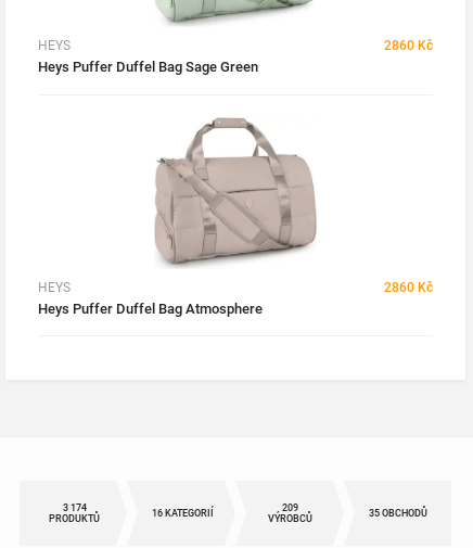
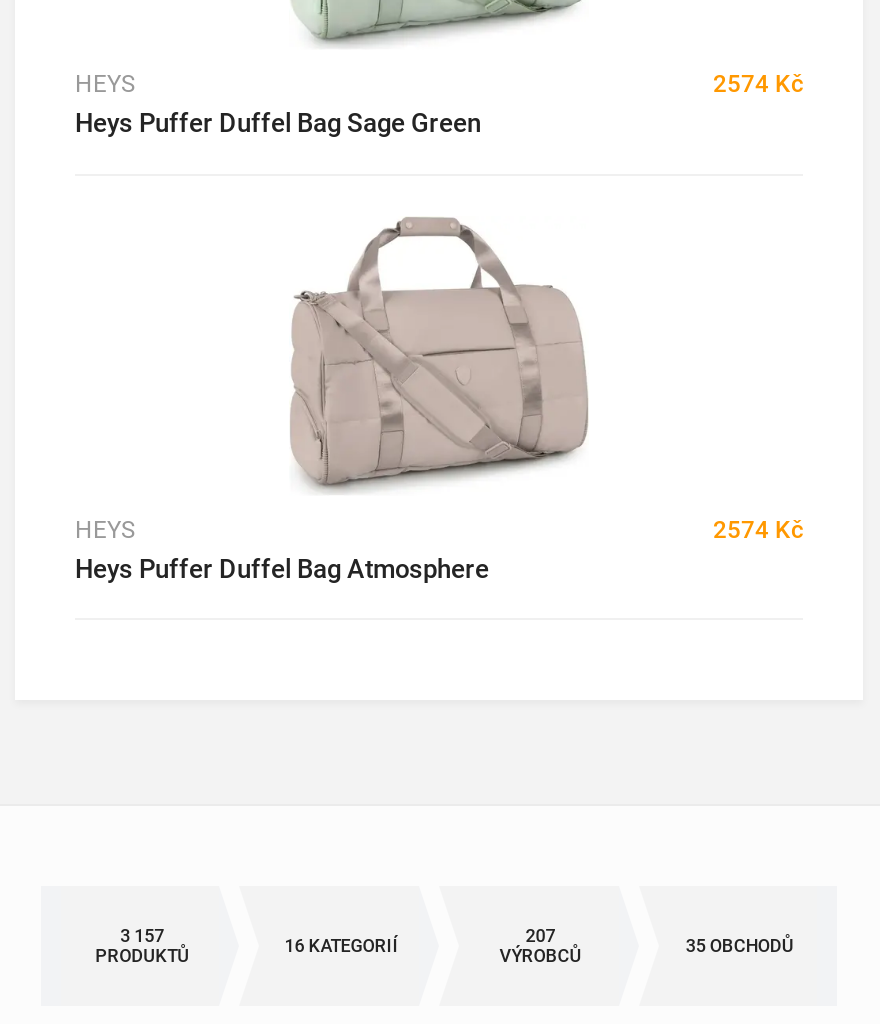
[384,38,433,54] 2860 Kč -> [713,71,803,99] 2574 Kč
[384,280,433,295] 2860 Kč -> [713,515,803,543] 2574 Kč
[62,502,86,513] 3 174 -> [120,926,164,946] 3 157
[282,502,299,513] 209 -> [526,926,556,946] 207

